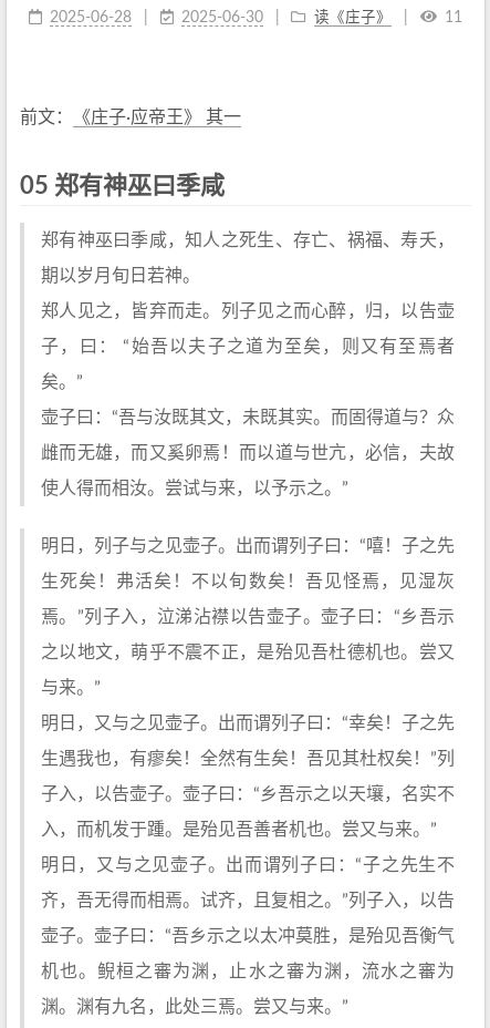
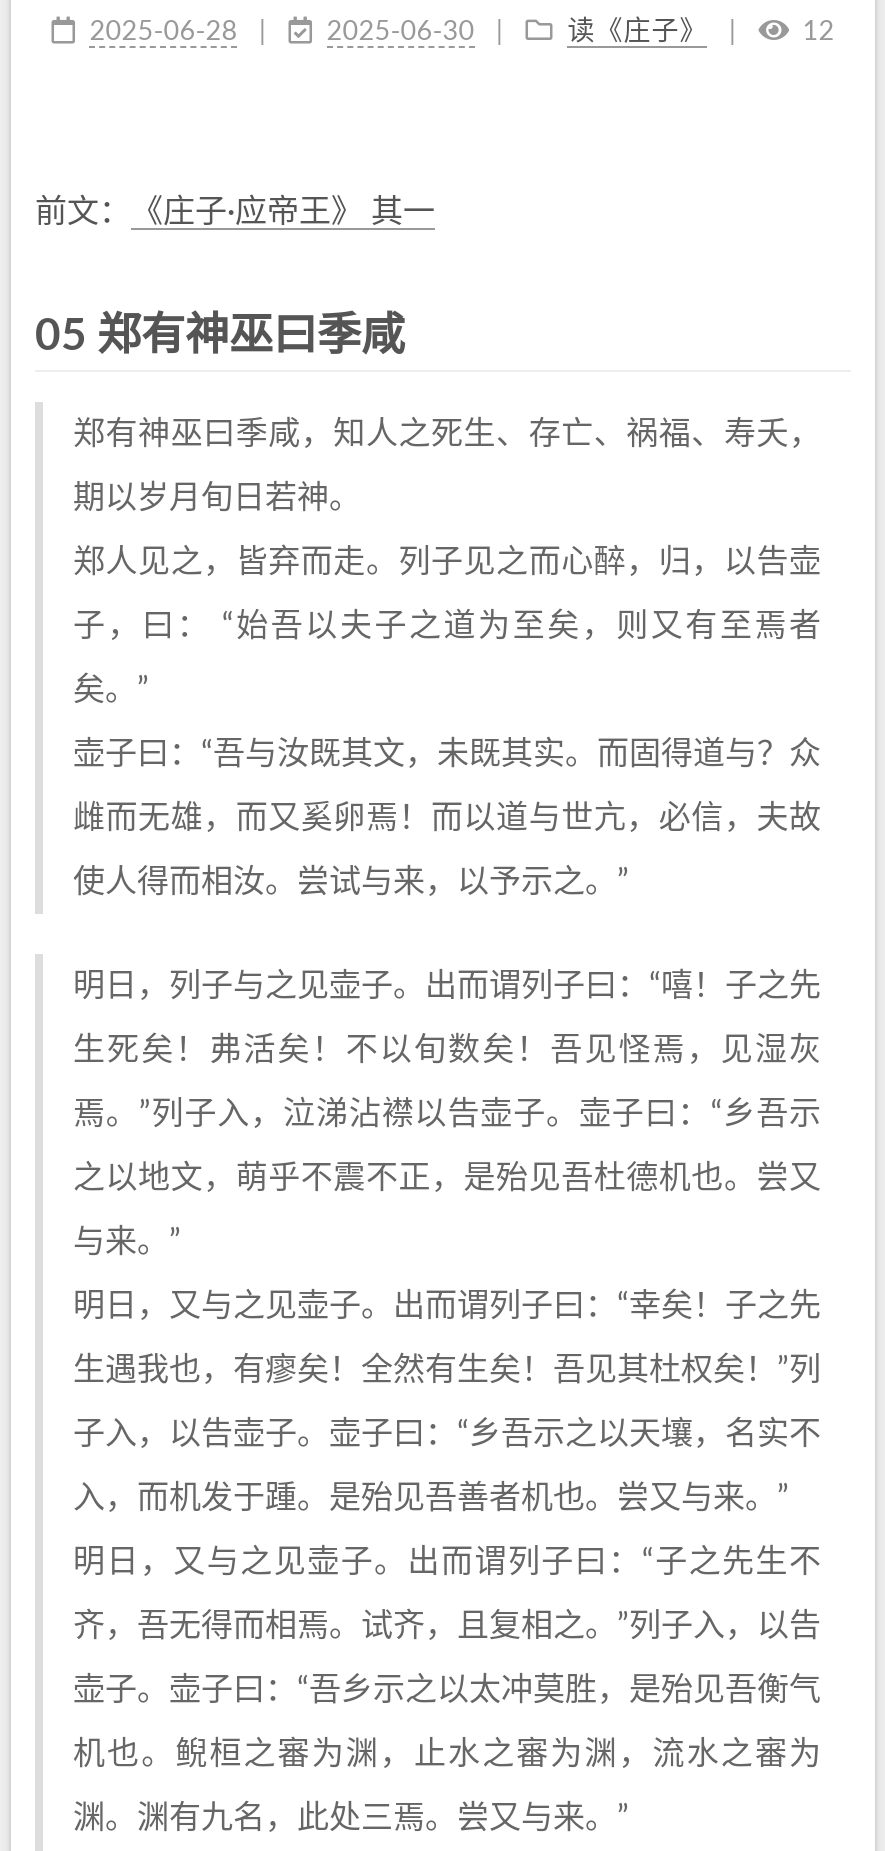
[444,10,462,25] 11 -> [803,18,835,46] 12

